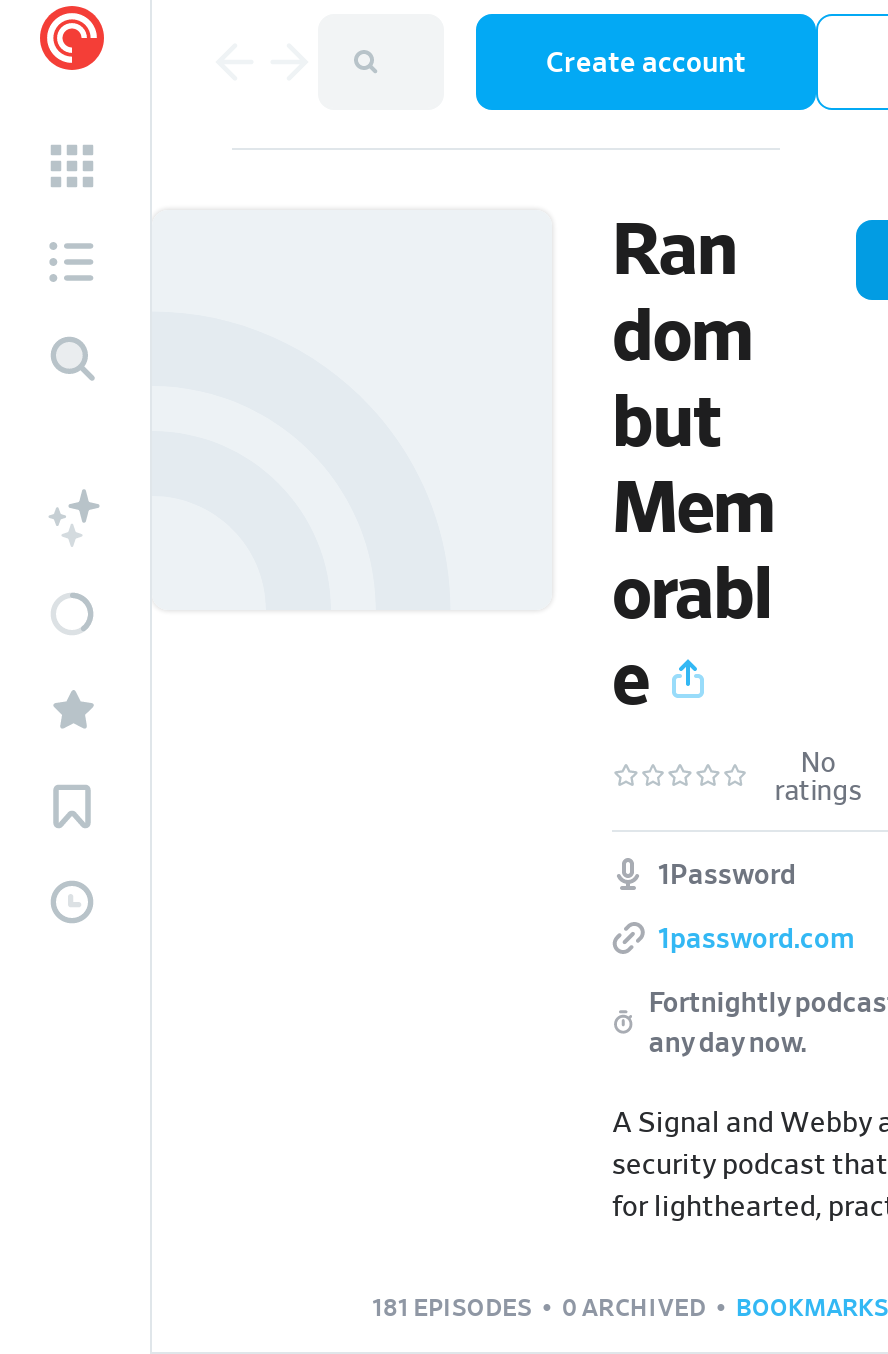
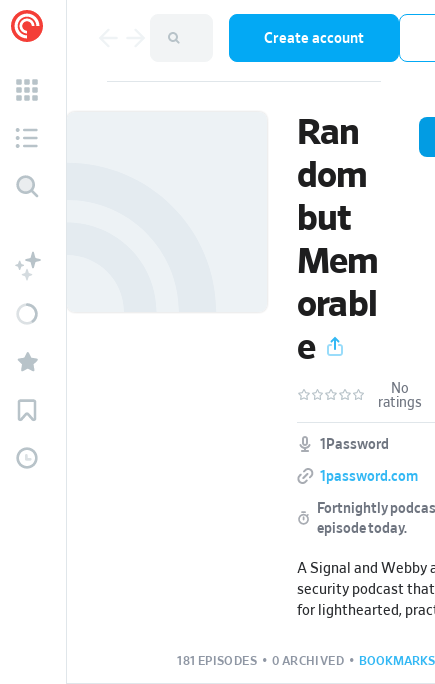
[649,1030,807,1058] any day now. -> [317,522,407,536] episode today.

